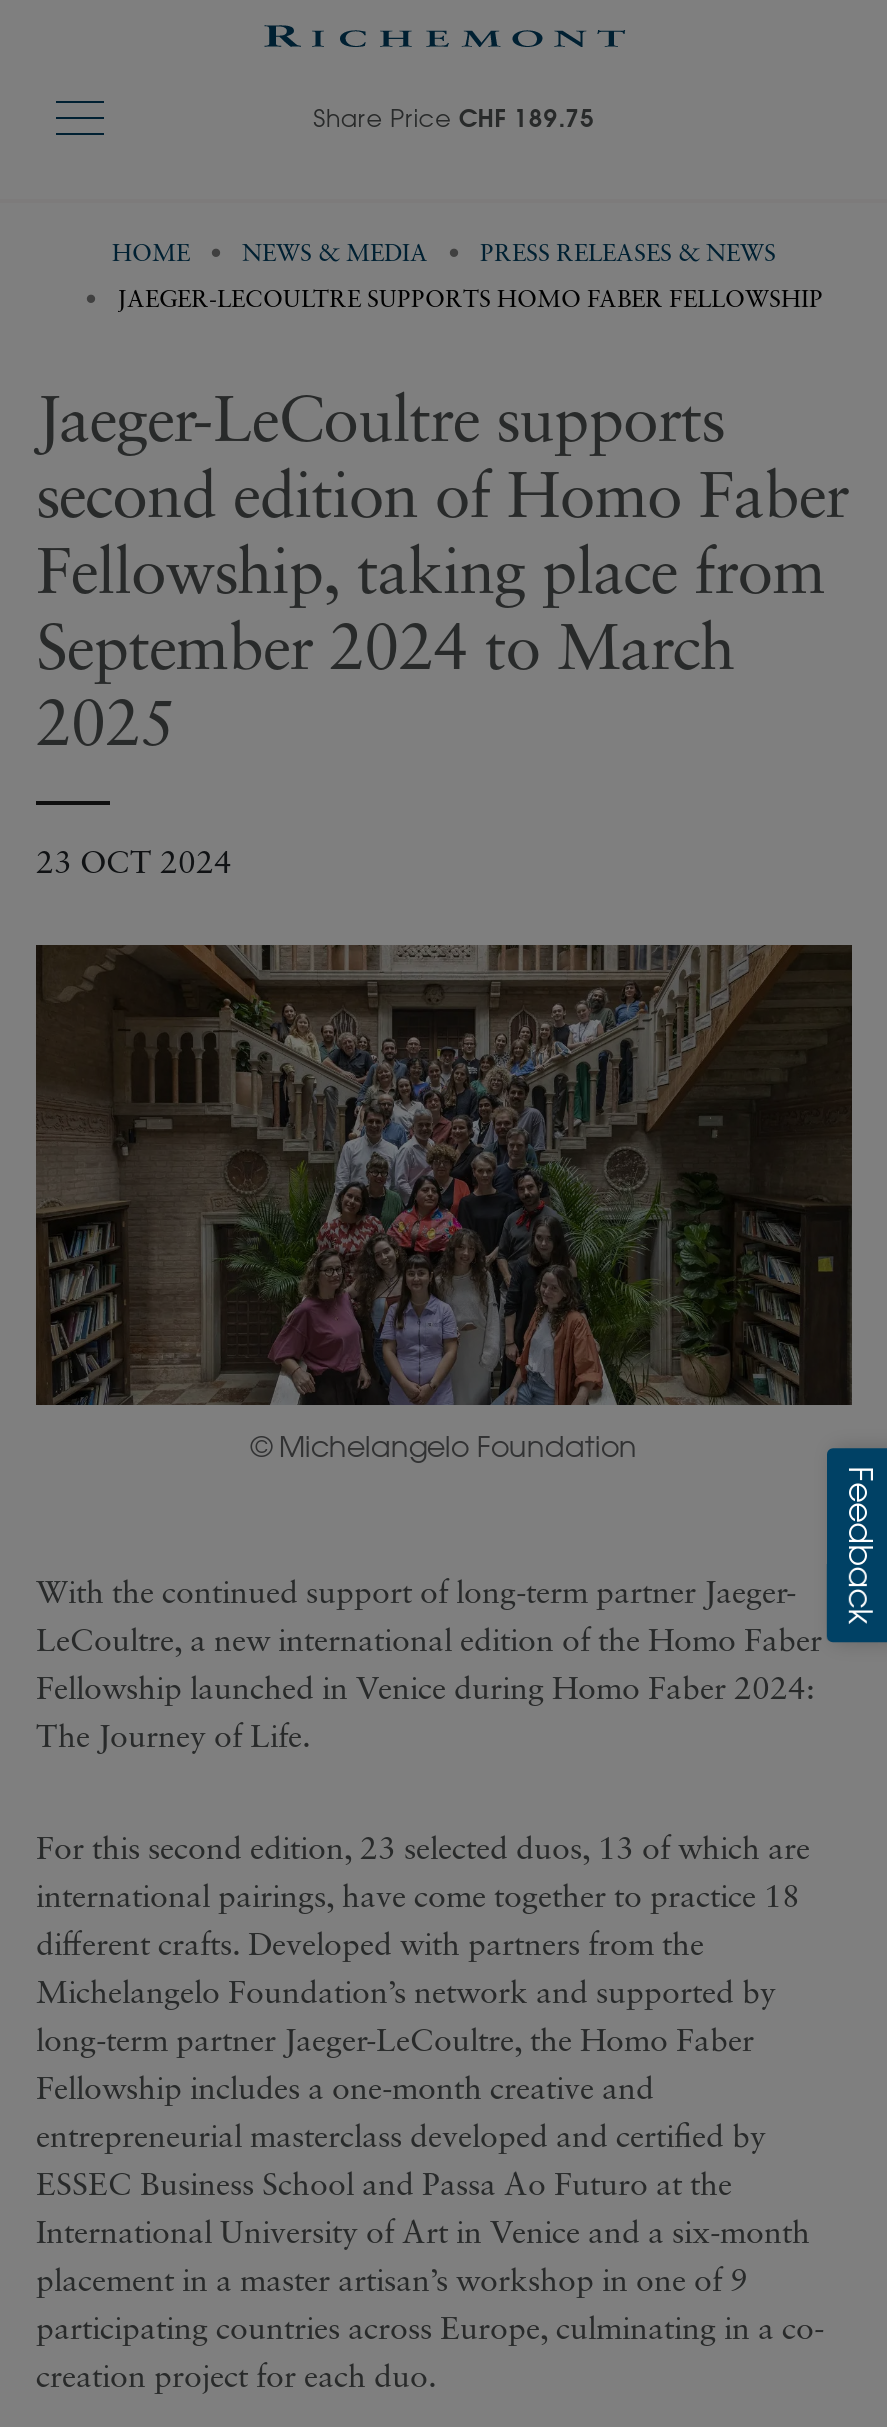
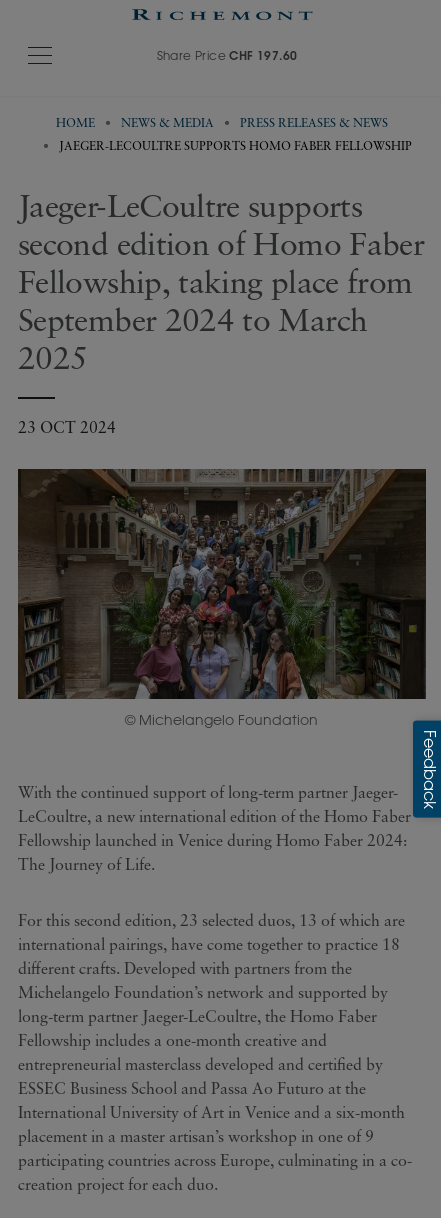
[313,101,595,133] Share Price CHF 189.75 -> [157,47,297,63] Share Price CHF 197.60

